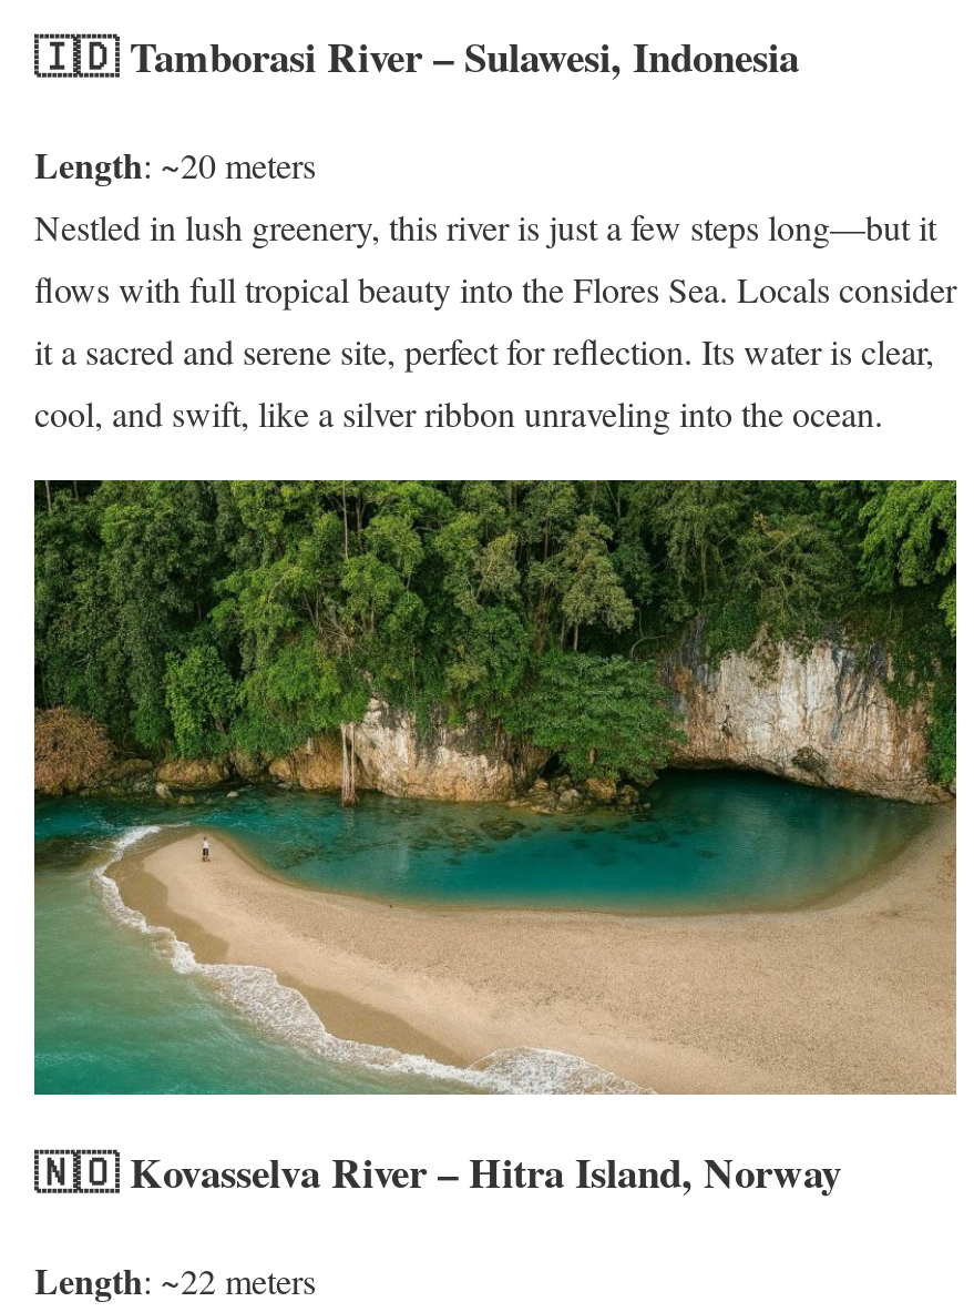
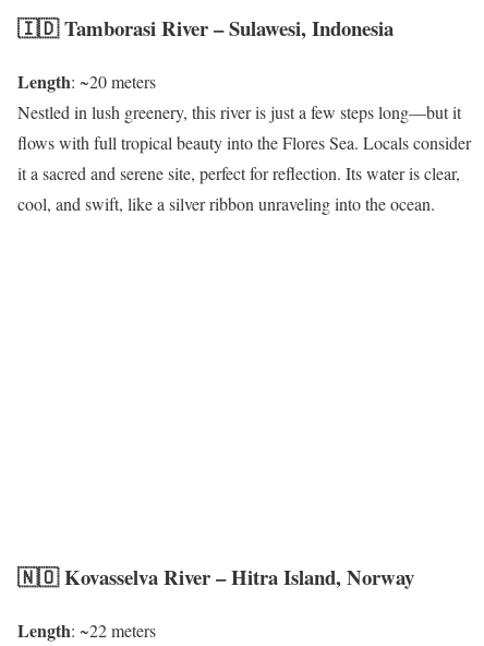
[32,478,958,1097] [image] -> none

